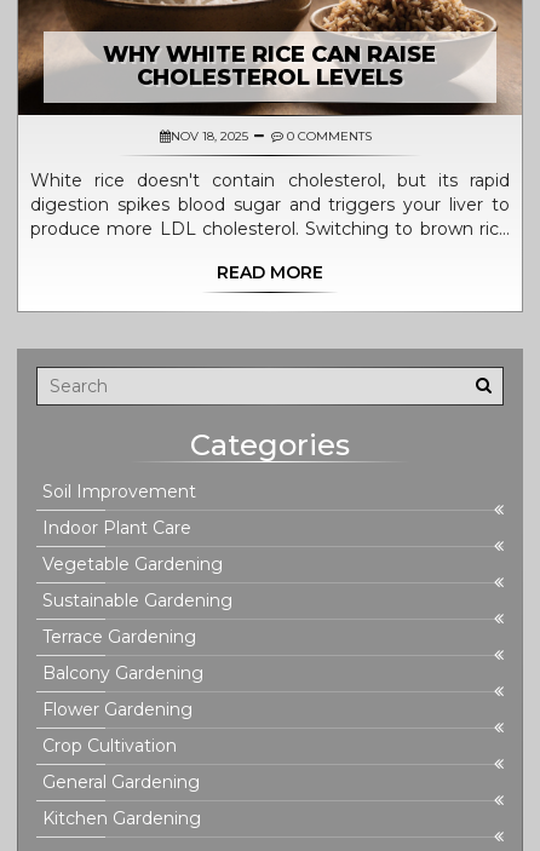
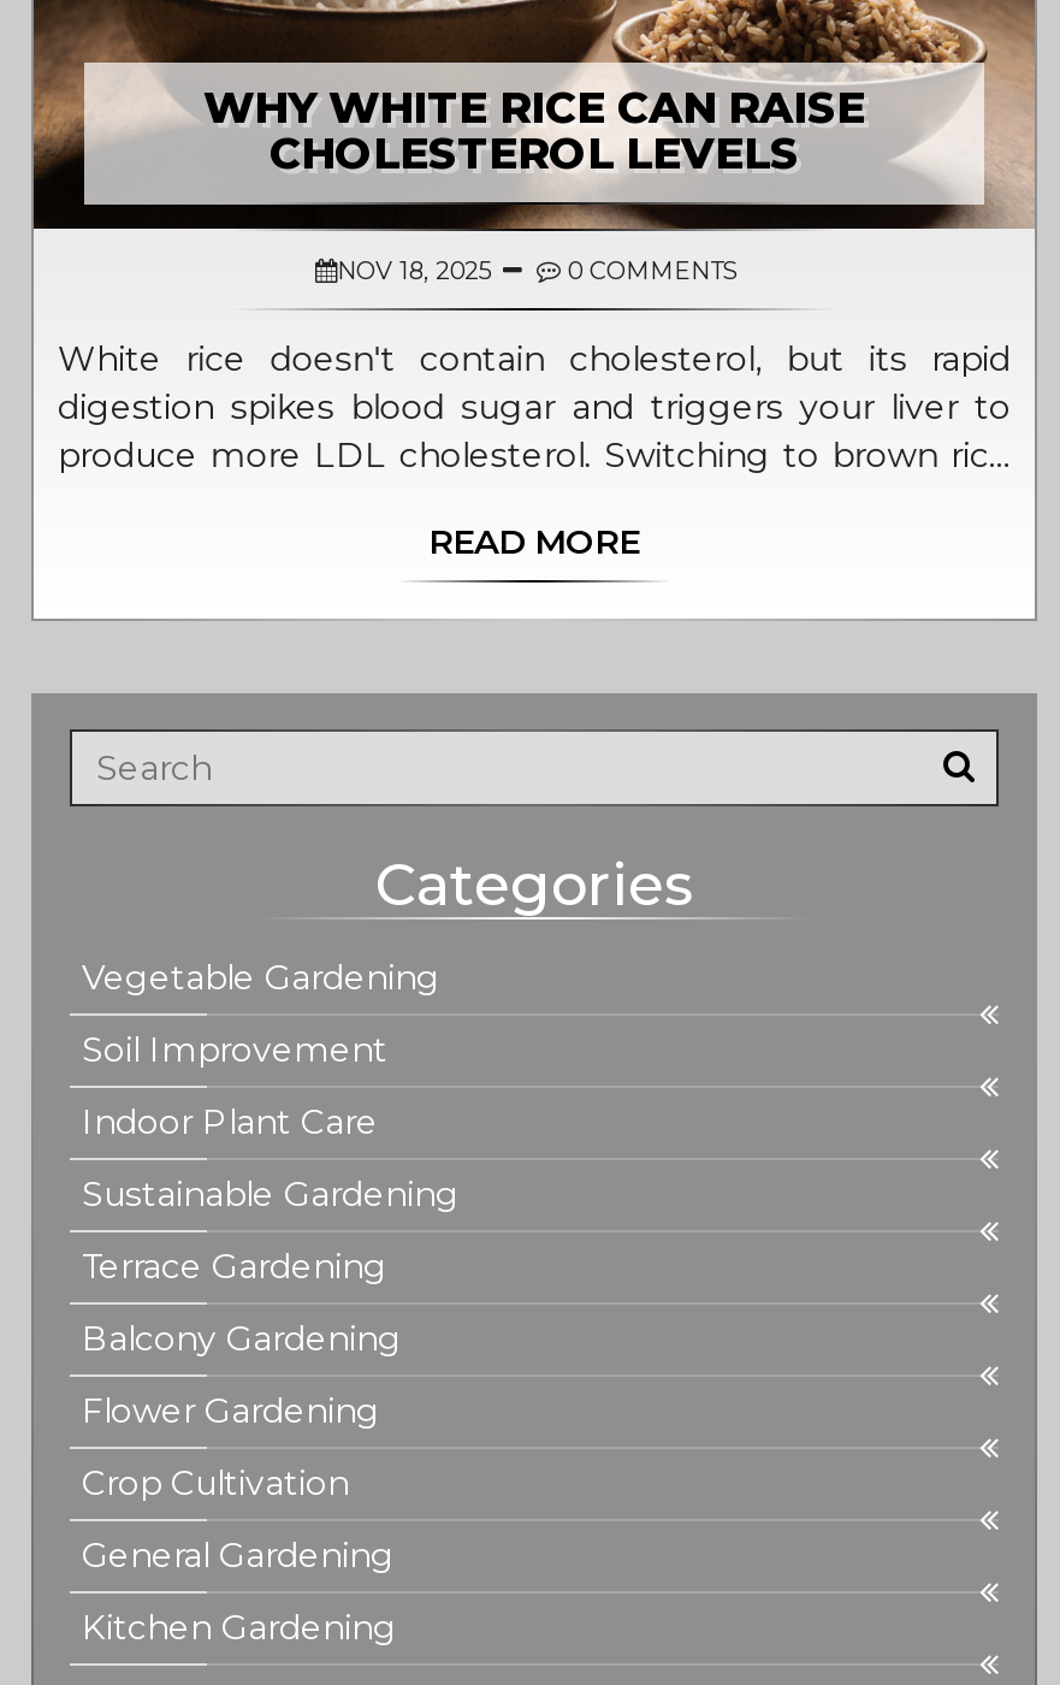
moved [42,481,196,539] -> [82,1028,387,1143]: Soil Improvement | Indoor Plant Care
moved [42,553,223,575] -> [82,956,440,999]: Vegetable Gardening

